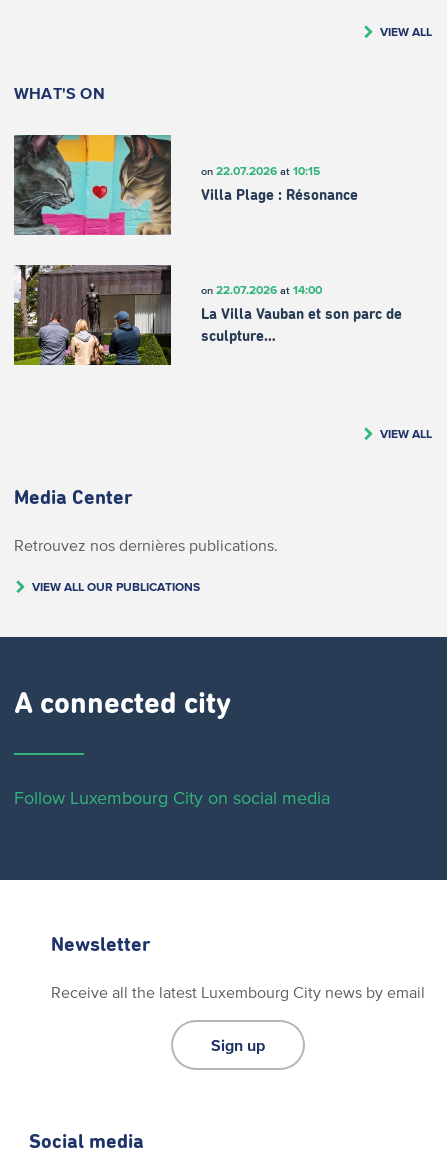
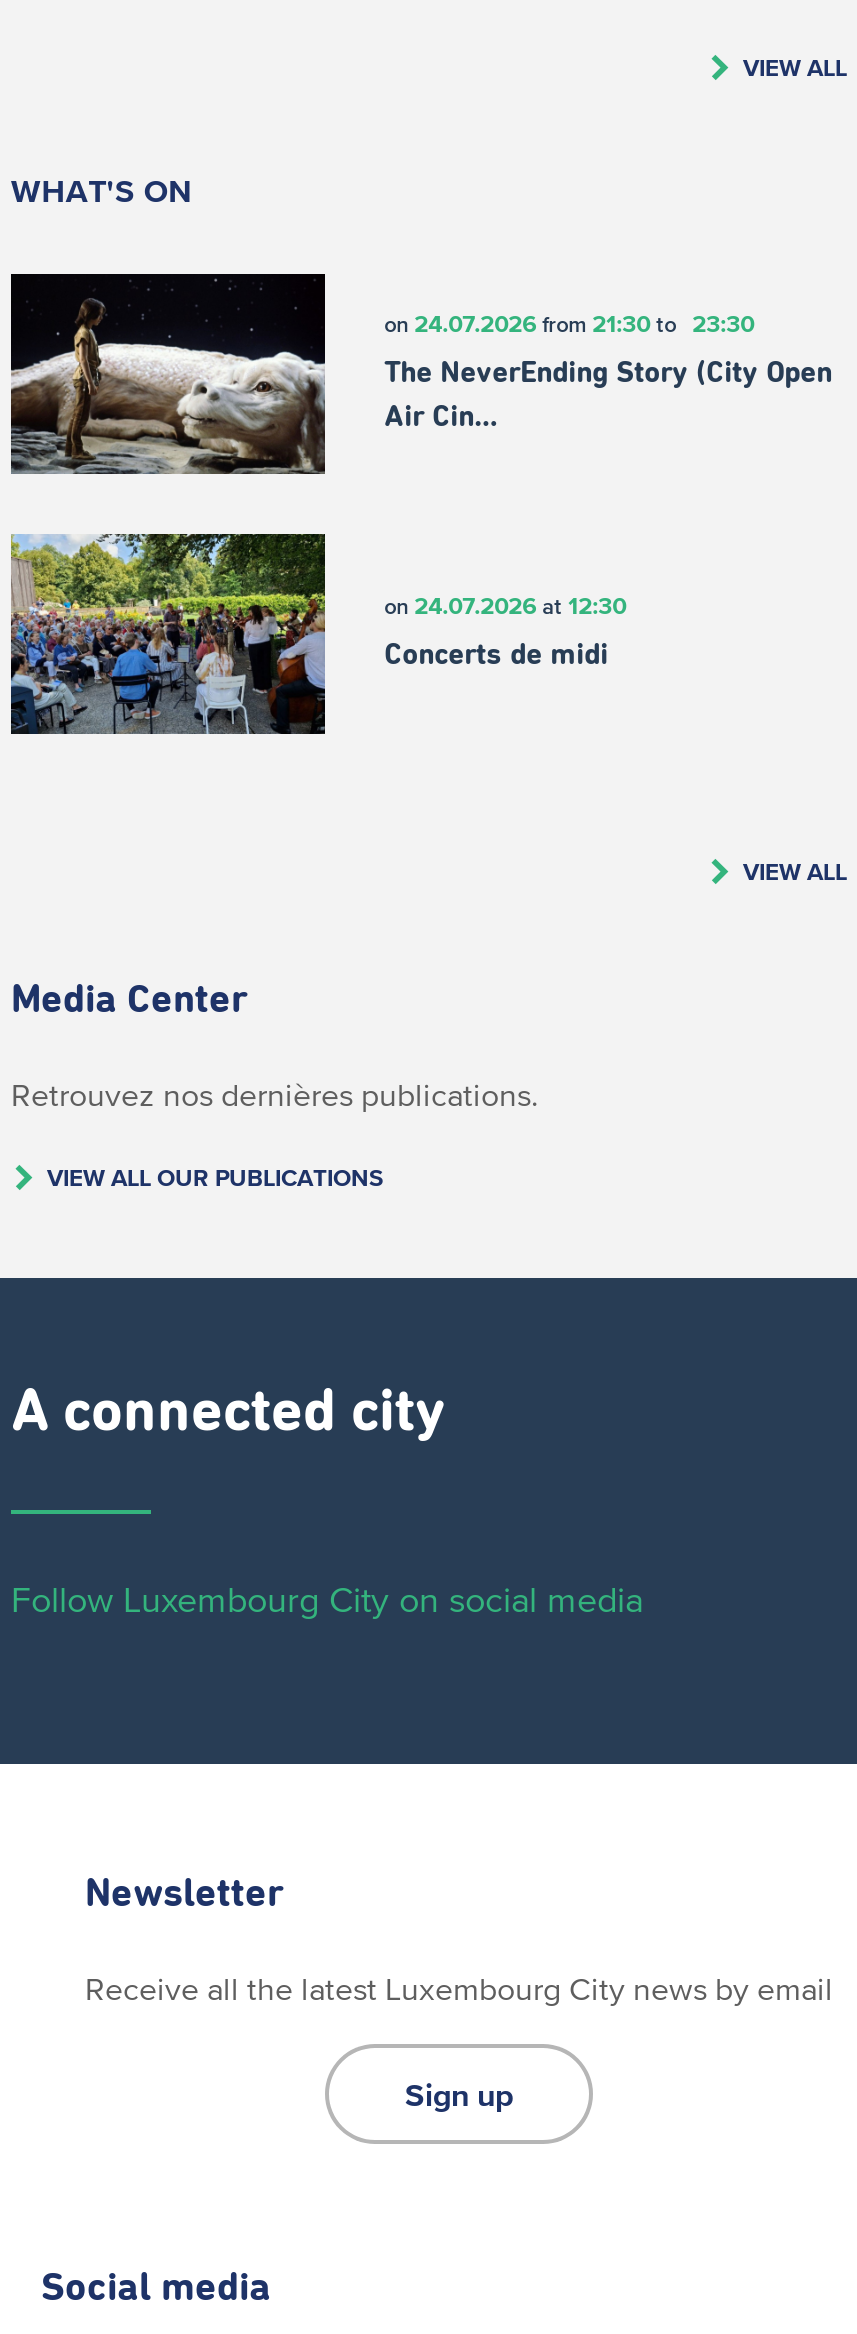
[13,134,320,236] [image] | on 22.07.2026 at 10:15 -> [9,272,754,476] [image] | on 24.07.2026 from 21:30 to 23:30
[201,188,358,203] Villa Plage : Résonance -> [384,359,832,389] The NeverEnding Story (City Open
[13,264,402,366] [image] | La Villa Vauban et son parc de -> [9,532,626,736] [image] | on 24.07.2026 at 12:30
[201,283,322,296] on 22.07.2026 at 14:00 -> [384,403,498,433] Air Cin…
[201,329,276,344] sculpture… -> [384,641,608,671] Concerts de midi

